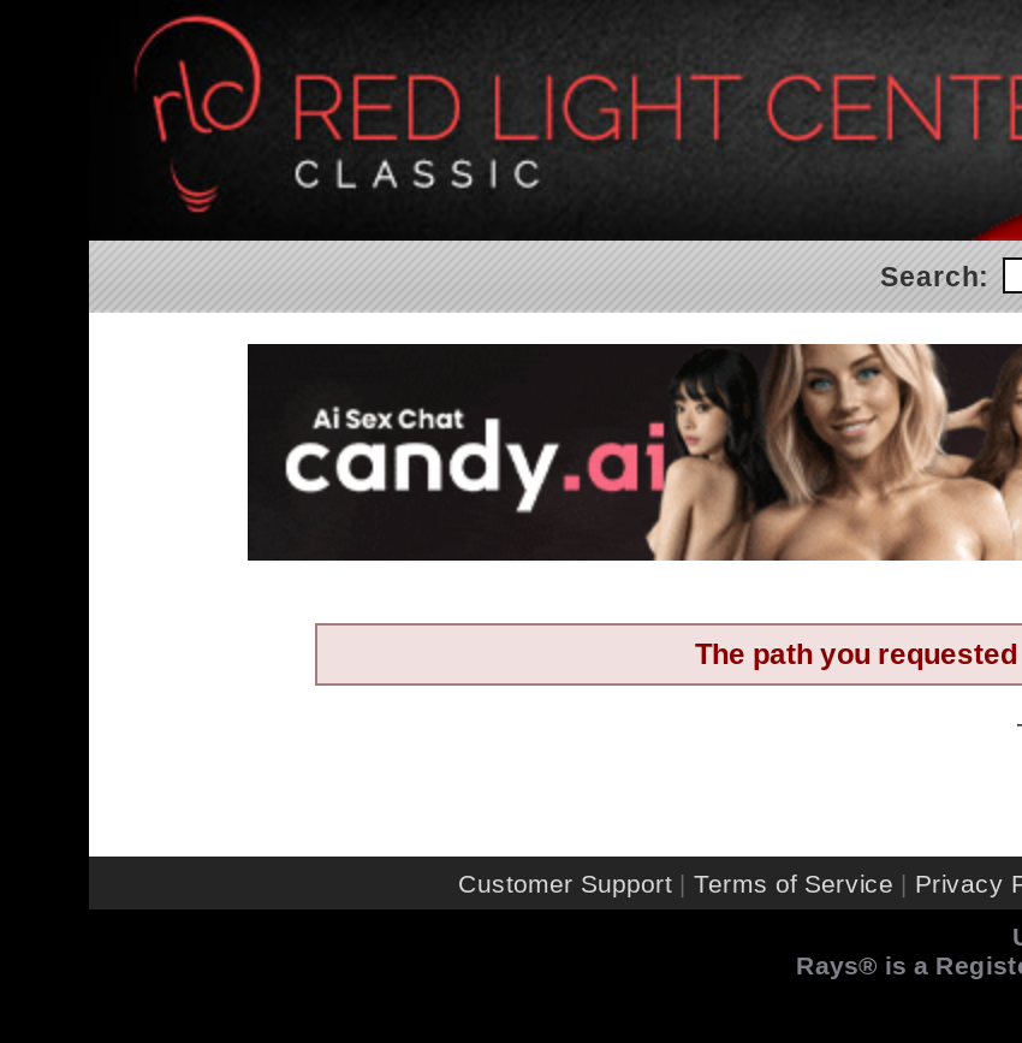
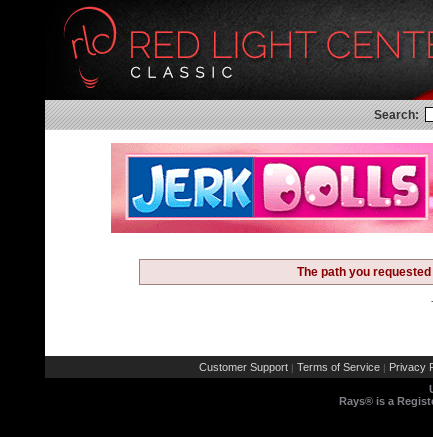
[245,342,1015,563] [image] -> [110,143,430,234] [image]

